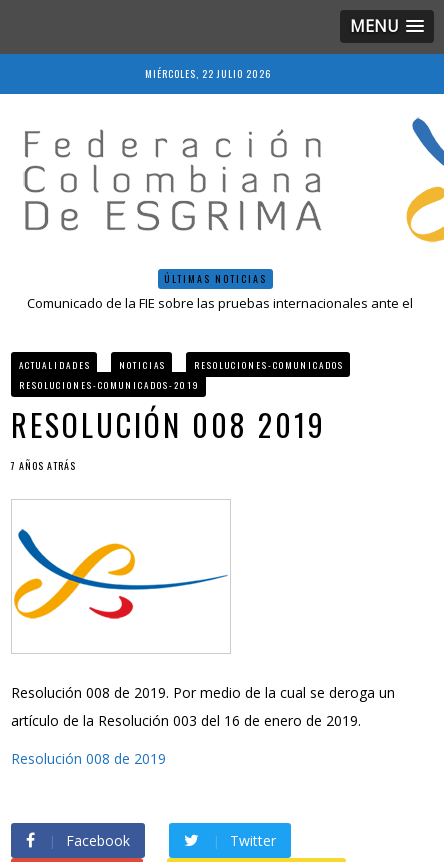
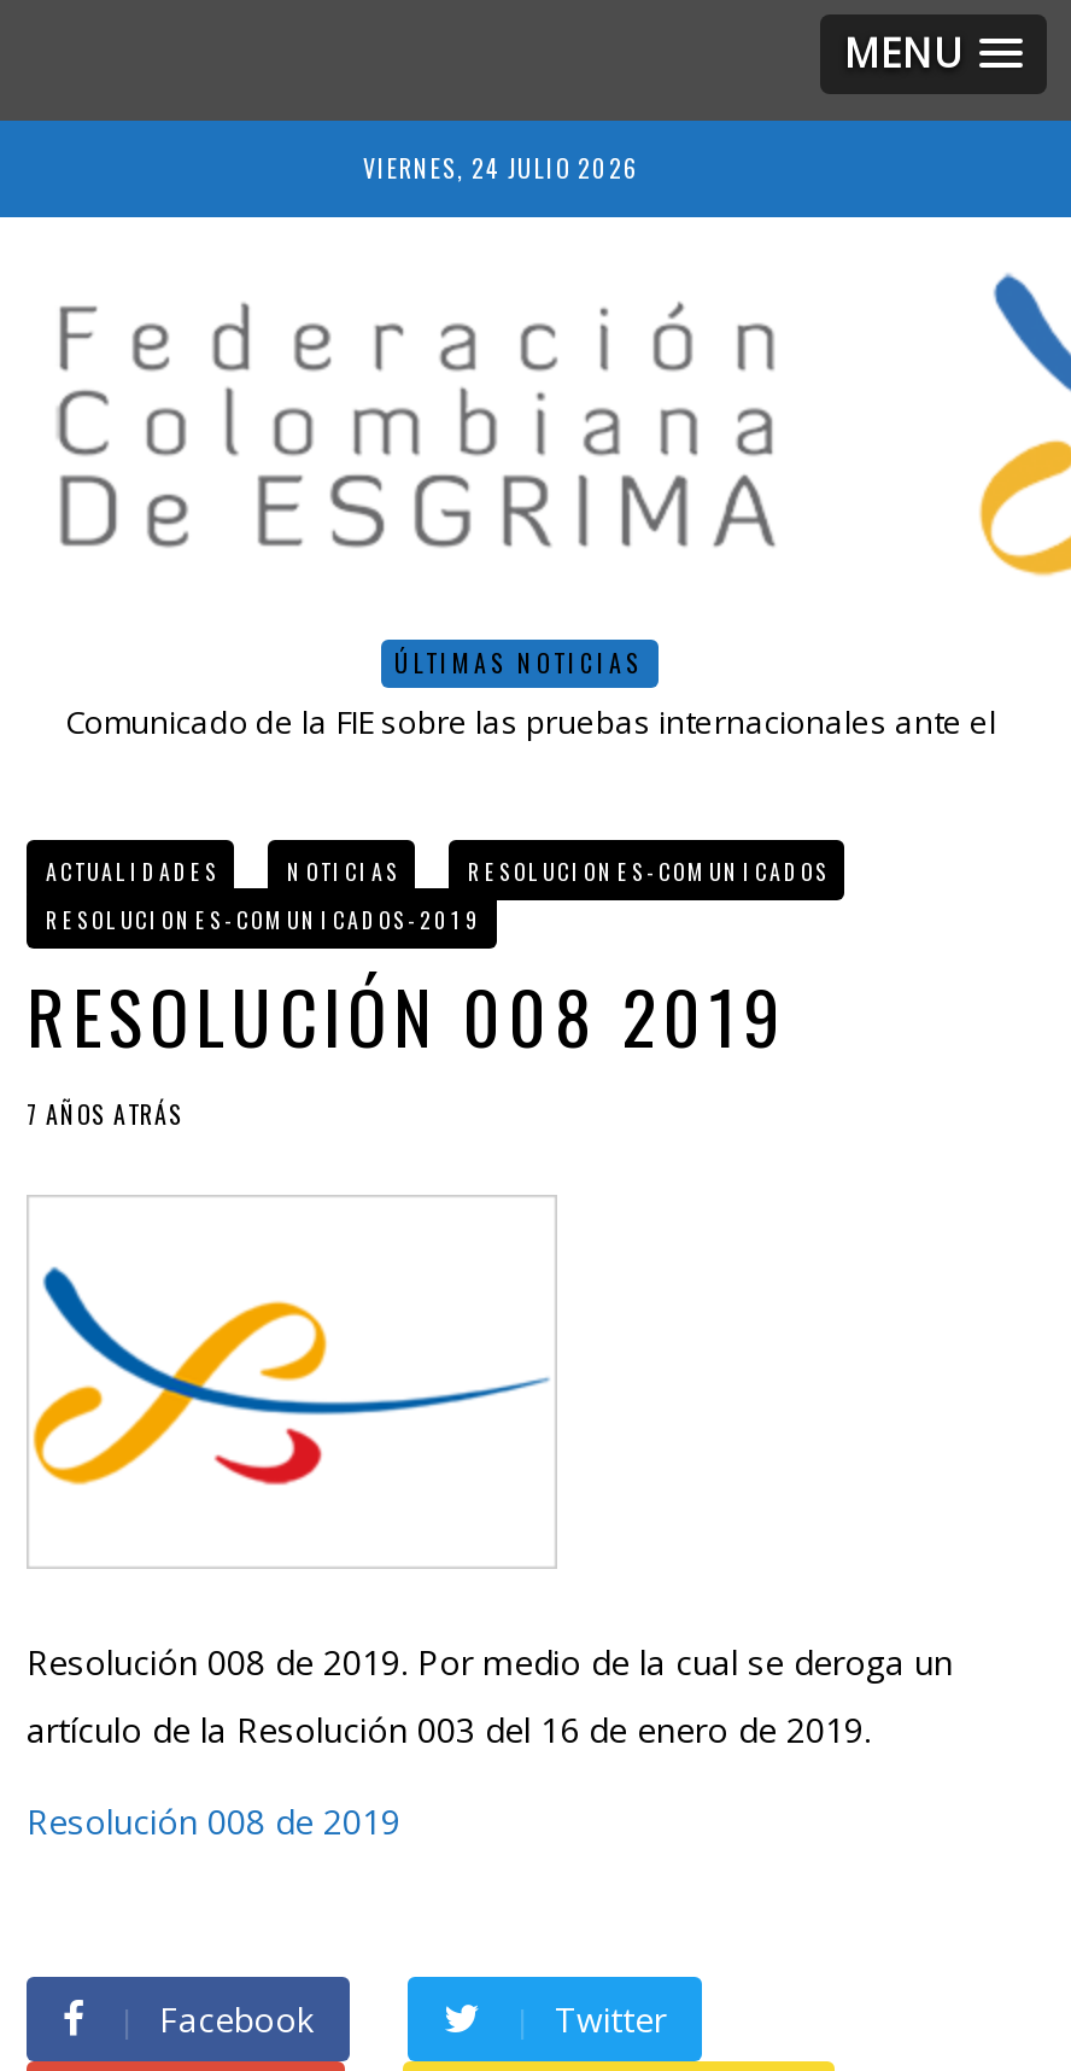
[144,66,270,81] MIÉRCOLES, 22 JULIO 2026 -> [363,150,638,186] VIERNES, 24 JULIO 2026

